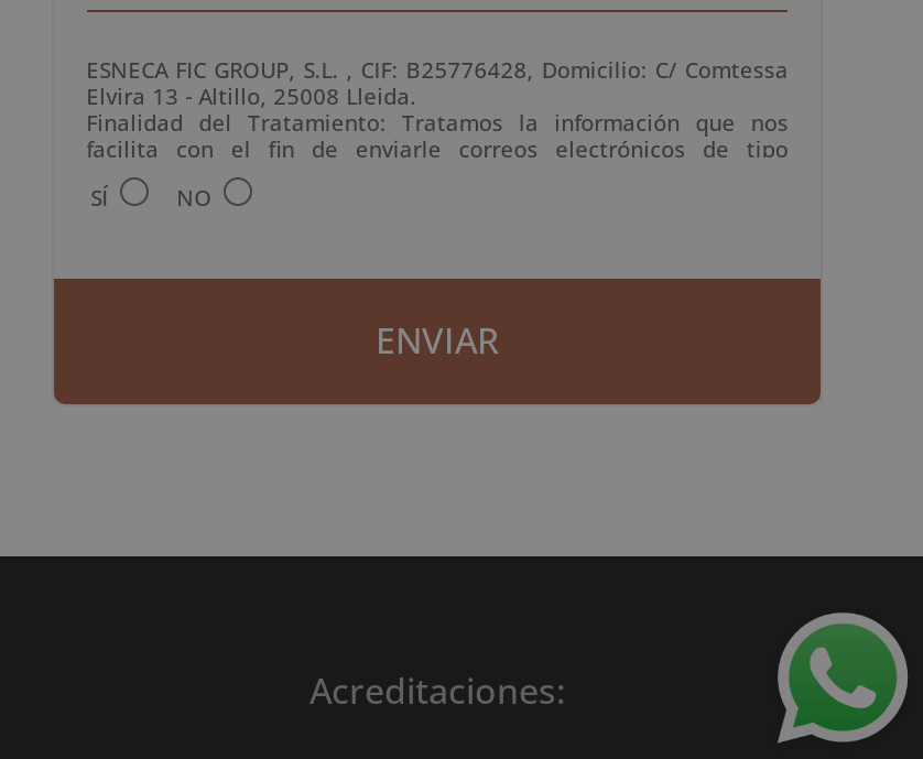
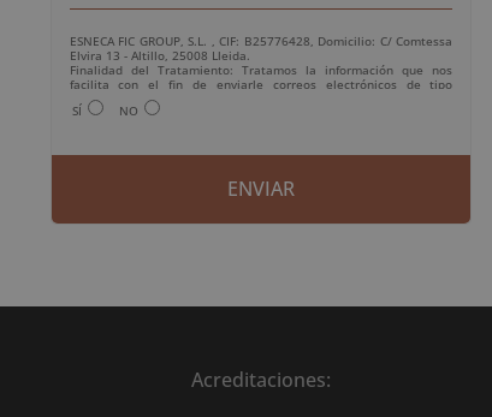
[774,609,911,744] [image] -> none

